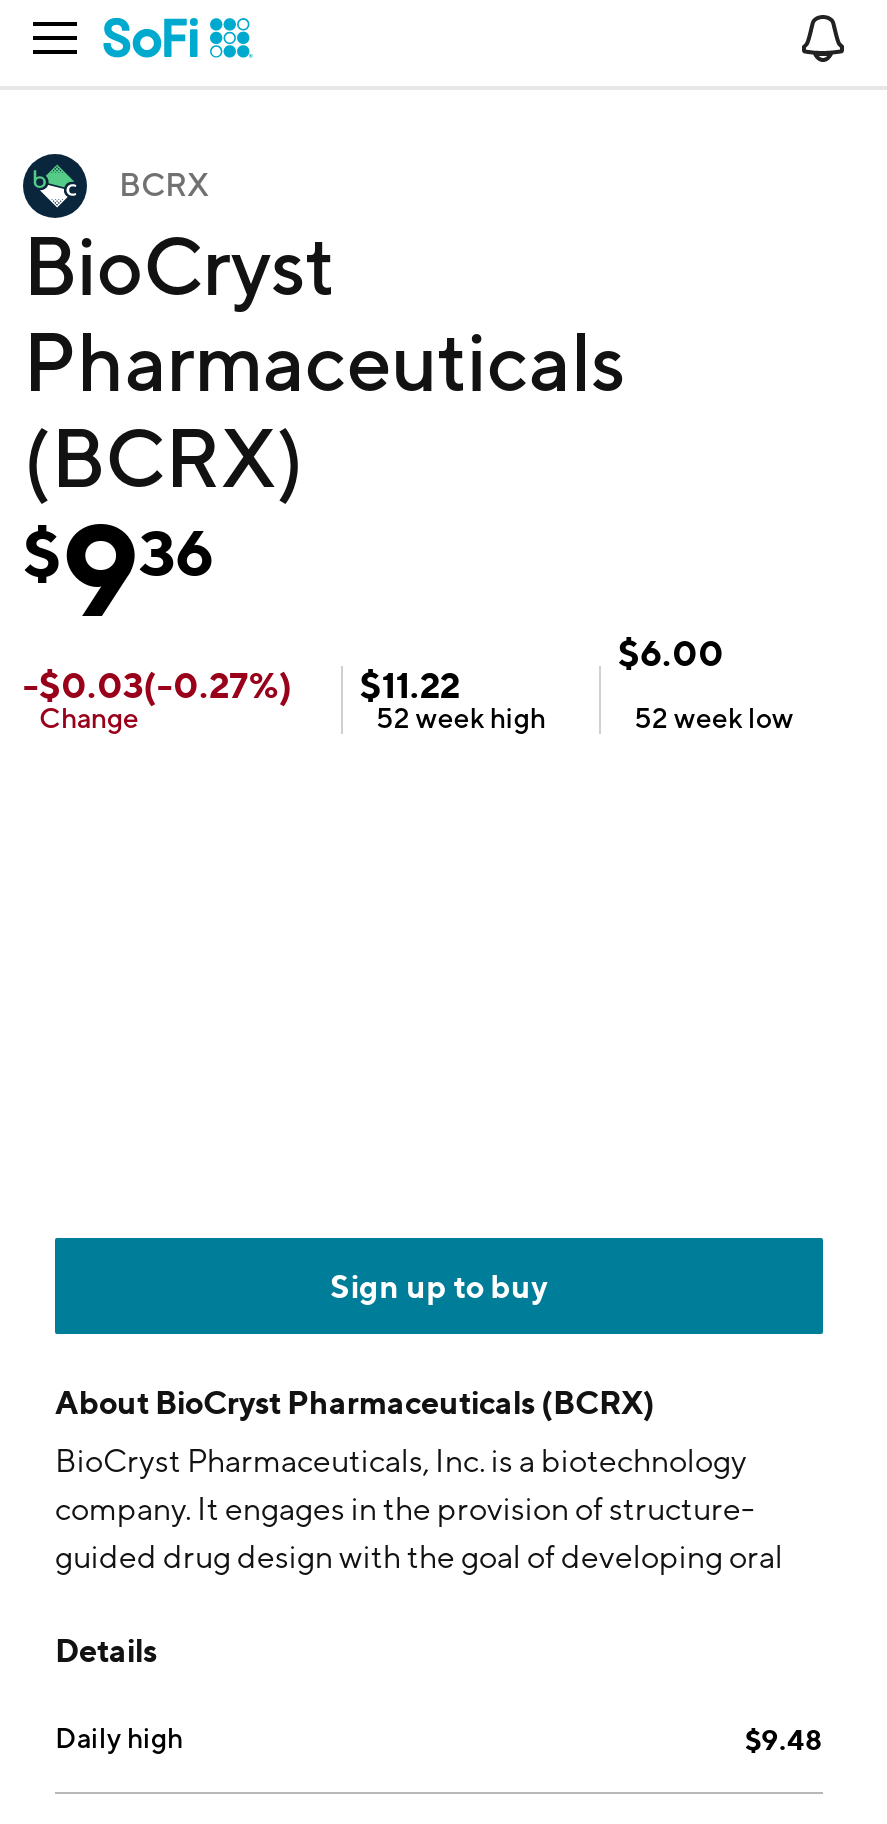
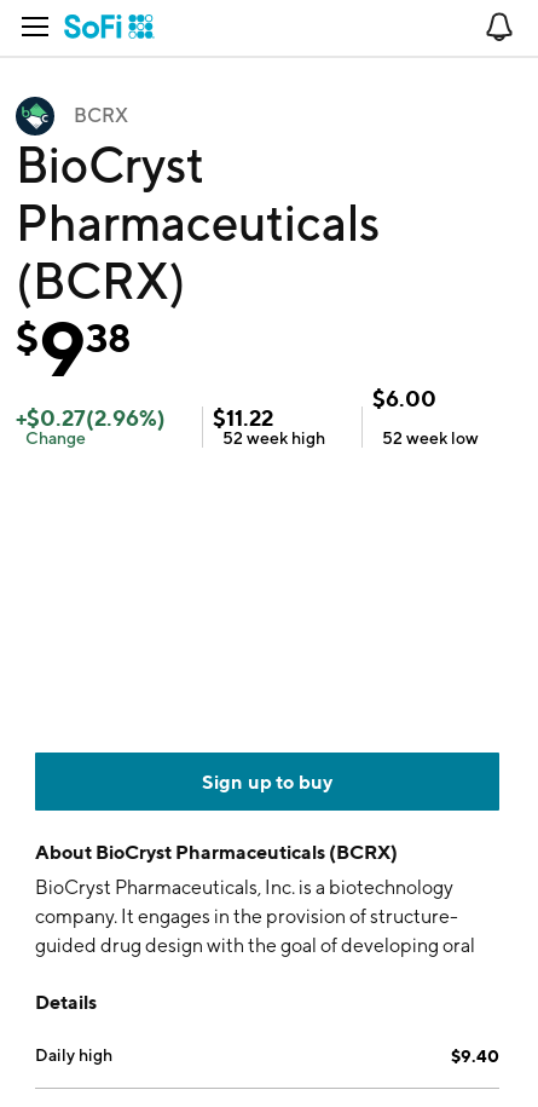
[23,490,215,648] $936 -> [16,300,132,396] $938
[23,662,460,706] -$0.03(-0.27%) $11.22 -> [16,404,273,431] +$0.27(2.96%) $11.22
[745,1722,823,1756] $9.48 -> [451,1045,499,1066] $9.40

